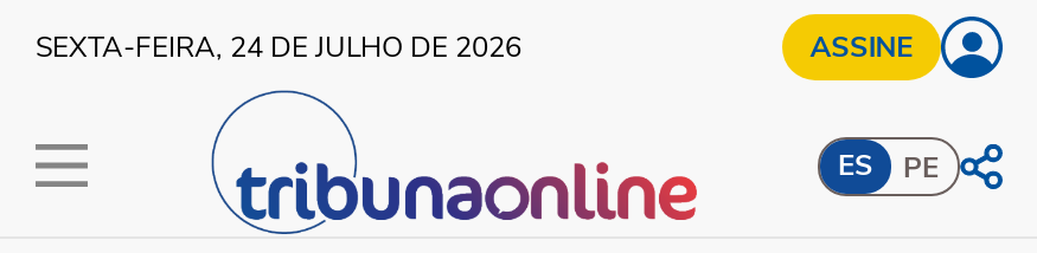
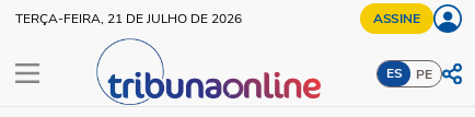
[36,28,521,66] SEXTA-FEIRA, 24 DE JULHO DE 2026 -> [15,10,242,27] TERÇA-FEIRA, 21 DE JULHO DE 2026

